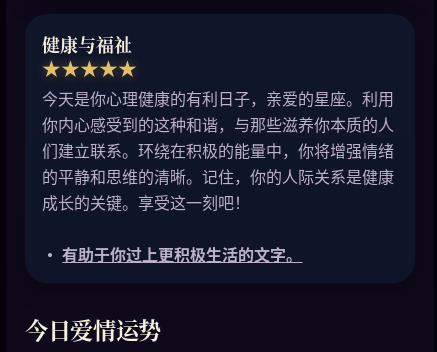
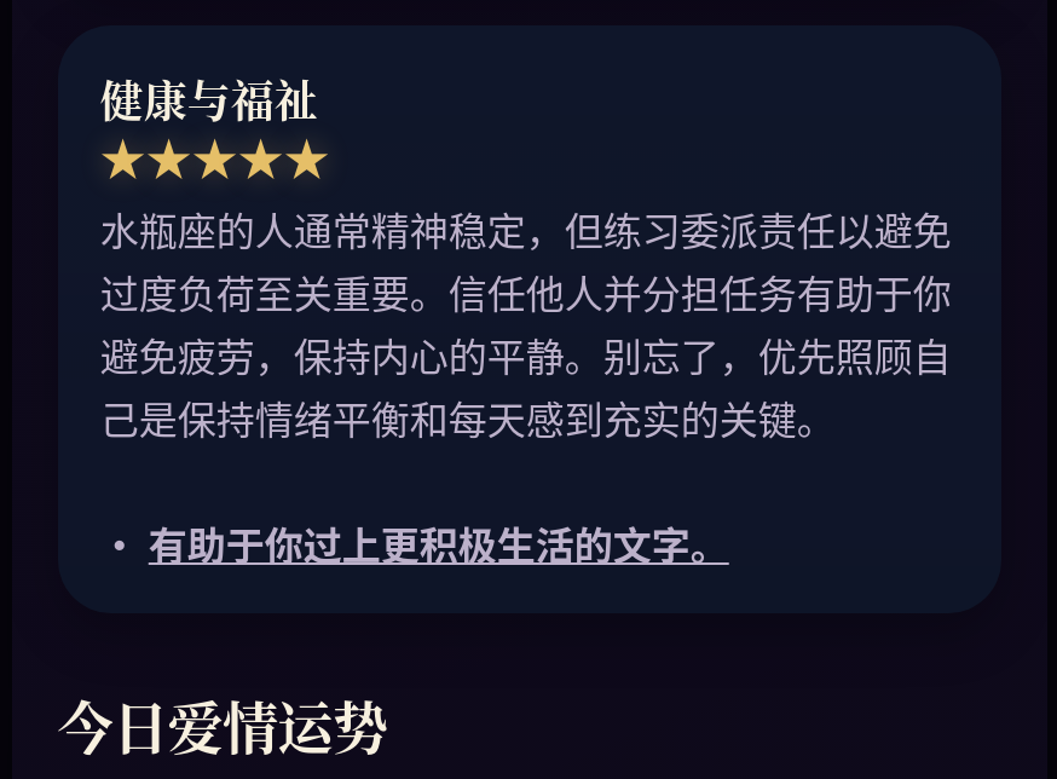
[42,86,394,214] 今天是你心理健康的有利日子，亲爱的星座。利用 | 你内心感受到的这种和谐，与那些滋养你本质的人 | 们建立联系。环绕在积极的能量中，你将增强情绪 | 的平静和思维的清晰。记住，你的人际关系是健康 | 成长的关键。享受这一刻吧！ -> [100,200,952,447] 水瓶座的人通常精神稳定，但练习委派责任以避免 | 过度负荷至关重要。信任他人并分担任务有助于你 | 避免疲劳，保持内心的平静。别忘了，优先照顾自 | 己是保持情绪平衡和每天感到充实的关键。

